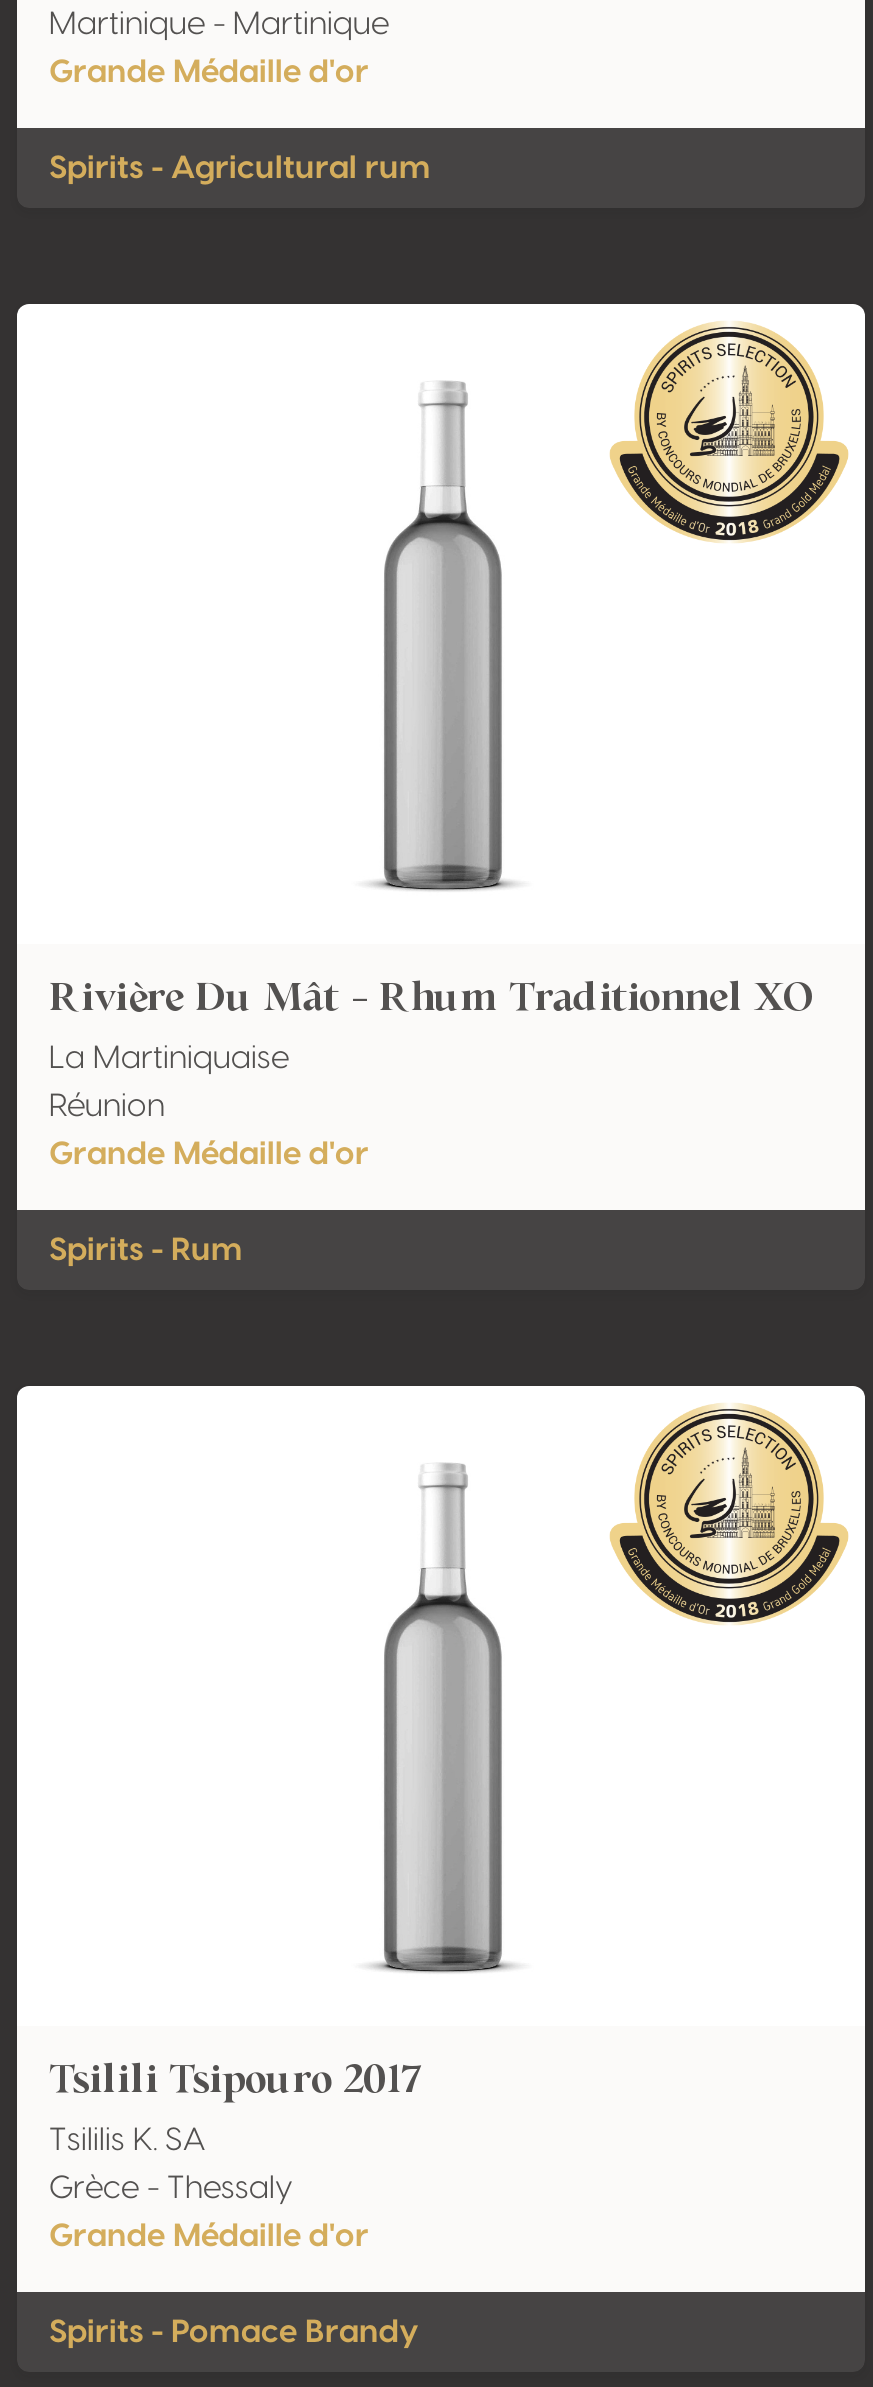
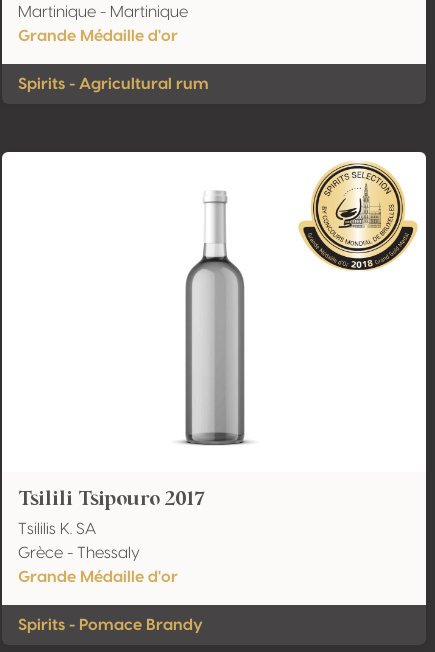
[49,968,815,1266] Rivière Du Mât - Rhum Traditionnel XO | La Martiniquaise | Réunion | Grande Médaille d'or | Spirits - Rum -> none

